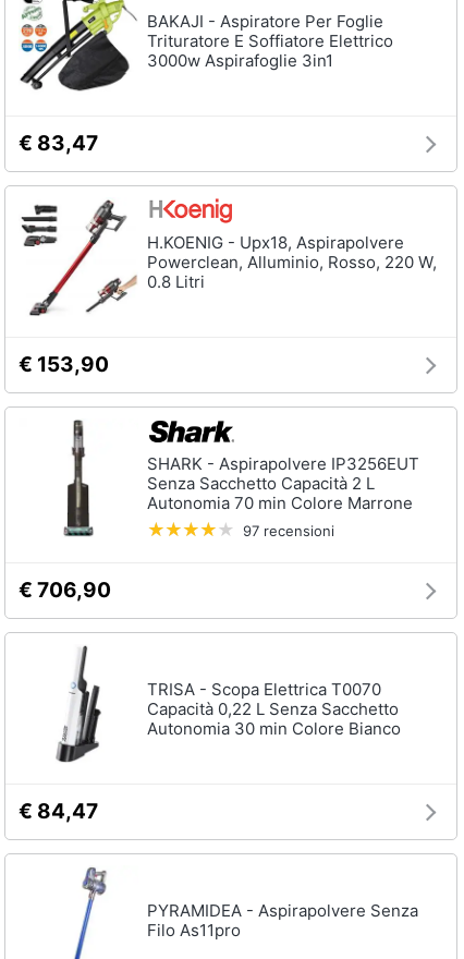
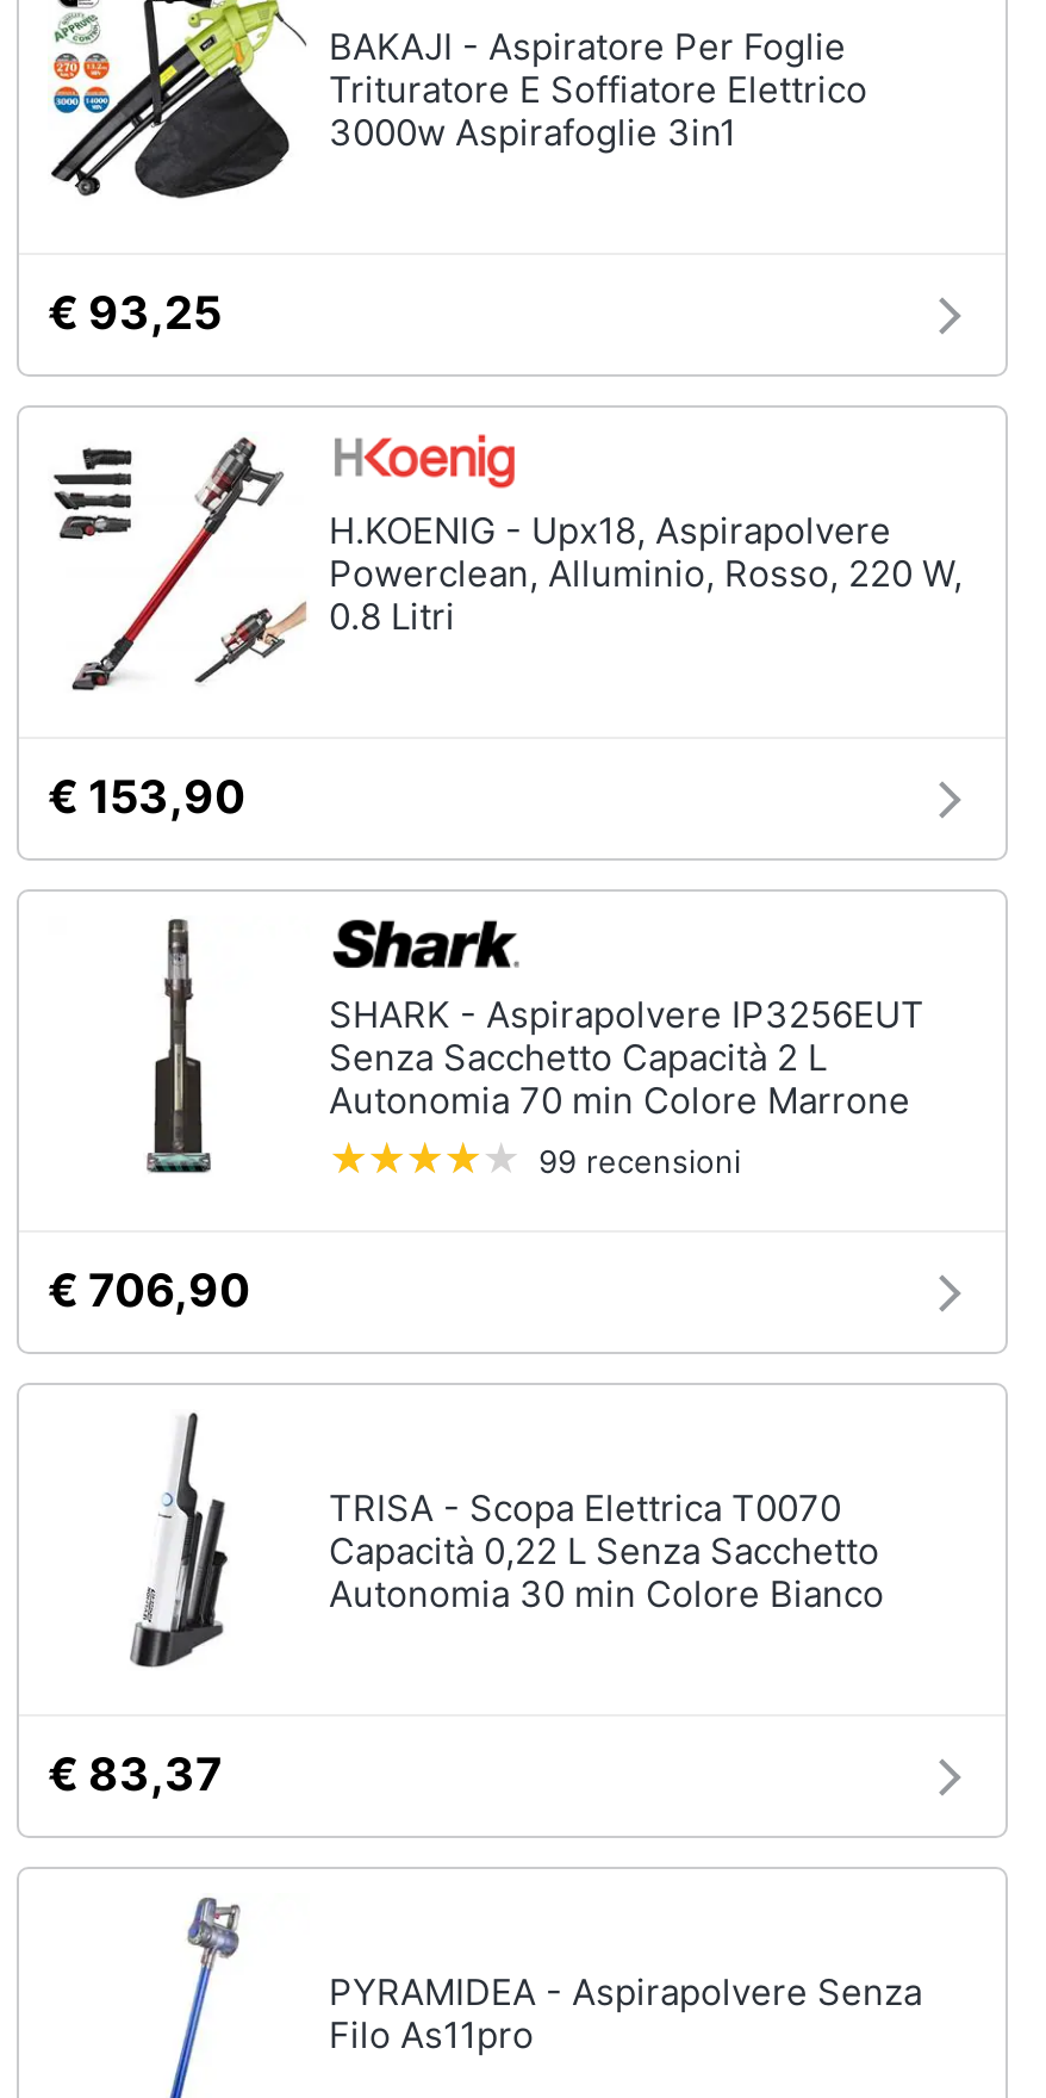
[19,131,98,156] € 83,47 -> [48,286,222,341] € 93,25
[243,522,334,539] 97 recensioni -> [538,1142,741,1180] 99 recensioni
[19,799,98,824] € 84,47 -> [48,1747,222,1802] € 83,37

